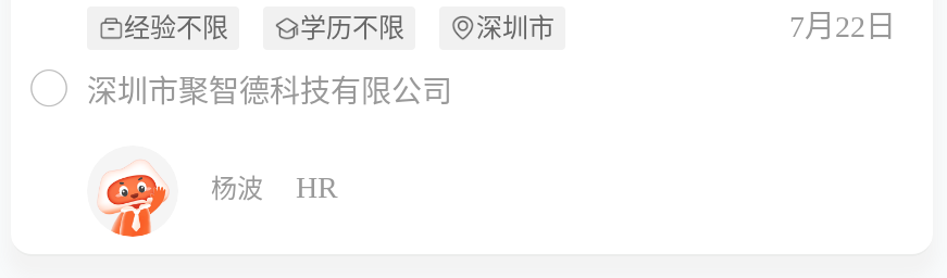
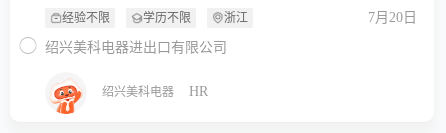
[476,11,896,43] 深圳市 | 7月22日 -> [224,10,417,25] 浙江 | 7月20日
[87,76,452,109] 深圳市聚智德科技有限公司 -> [45,40,227,55] 绍兴美科电器进出口有限公司
[211,173,263,204] 杨波 -> [102,85,174,99] 绍兴美科电器

